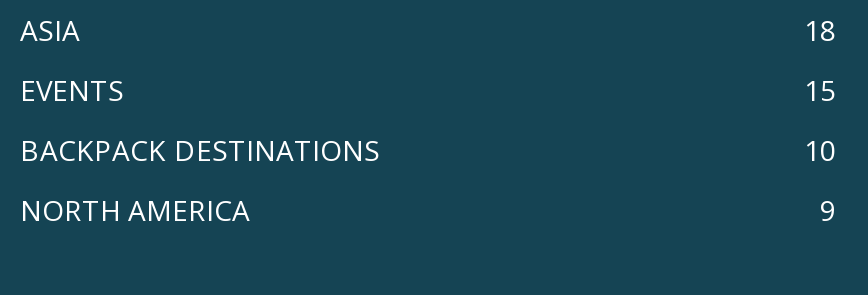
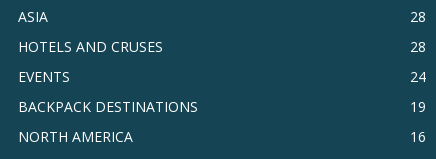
[804,12,836,50] 18 -> [18,7,426,56] 28 | HOTELS AND CRUSES | 28
[804,72,836,110] 15 -> [410,67,426,86] 24
[804,132,836,170] 10 -> [410,97,426,116] 19
[820,192,836,230] 9 -> [410,127,426,146] 16

